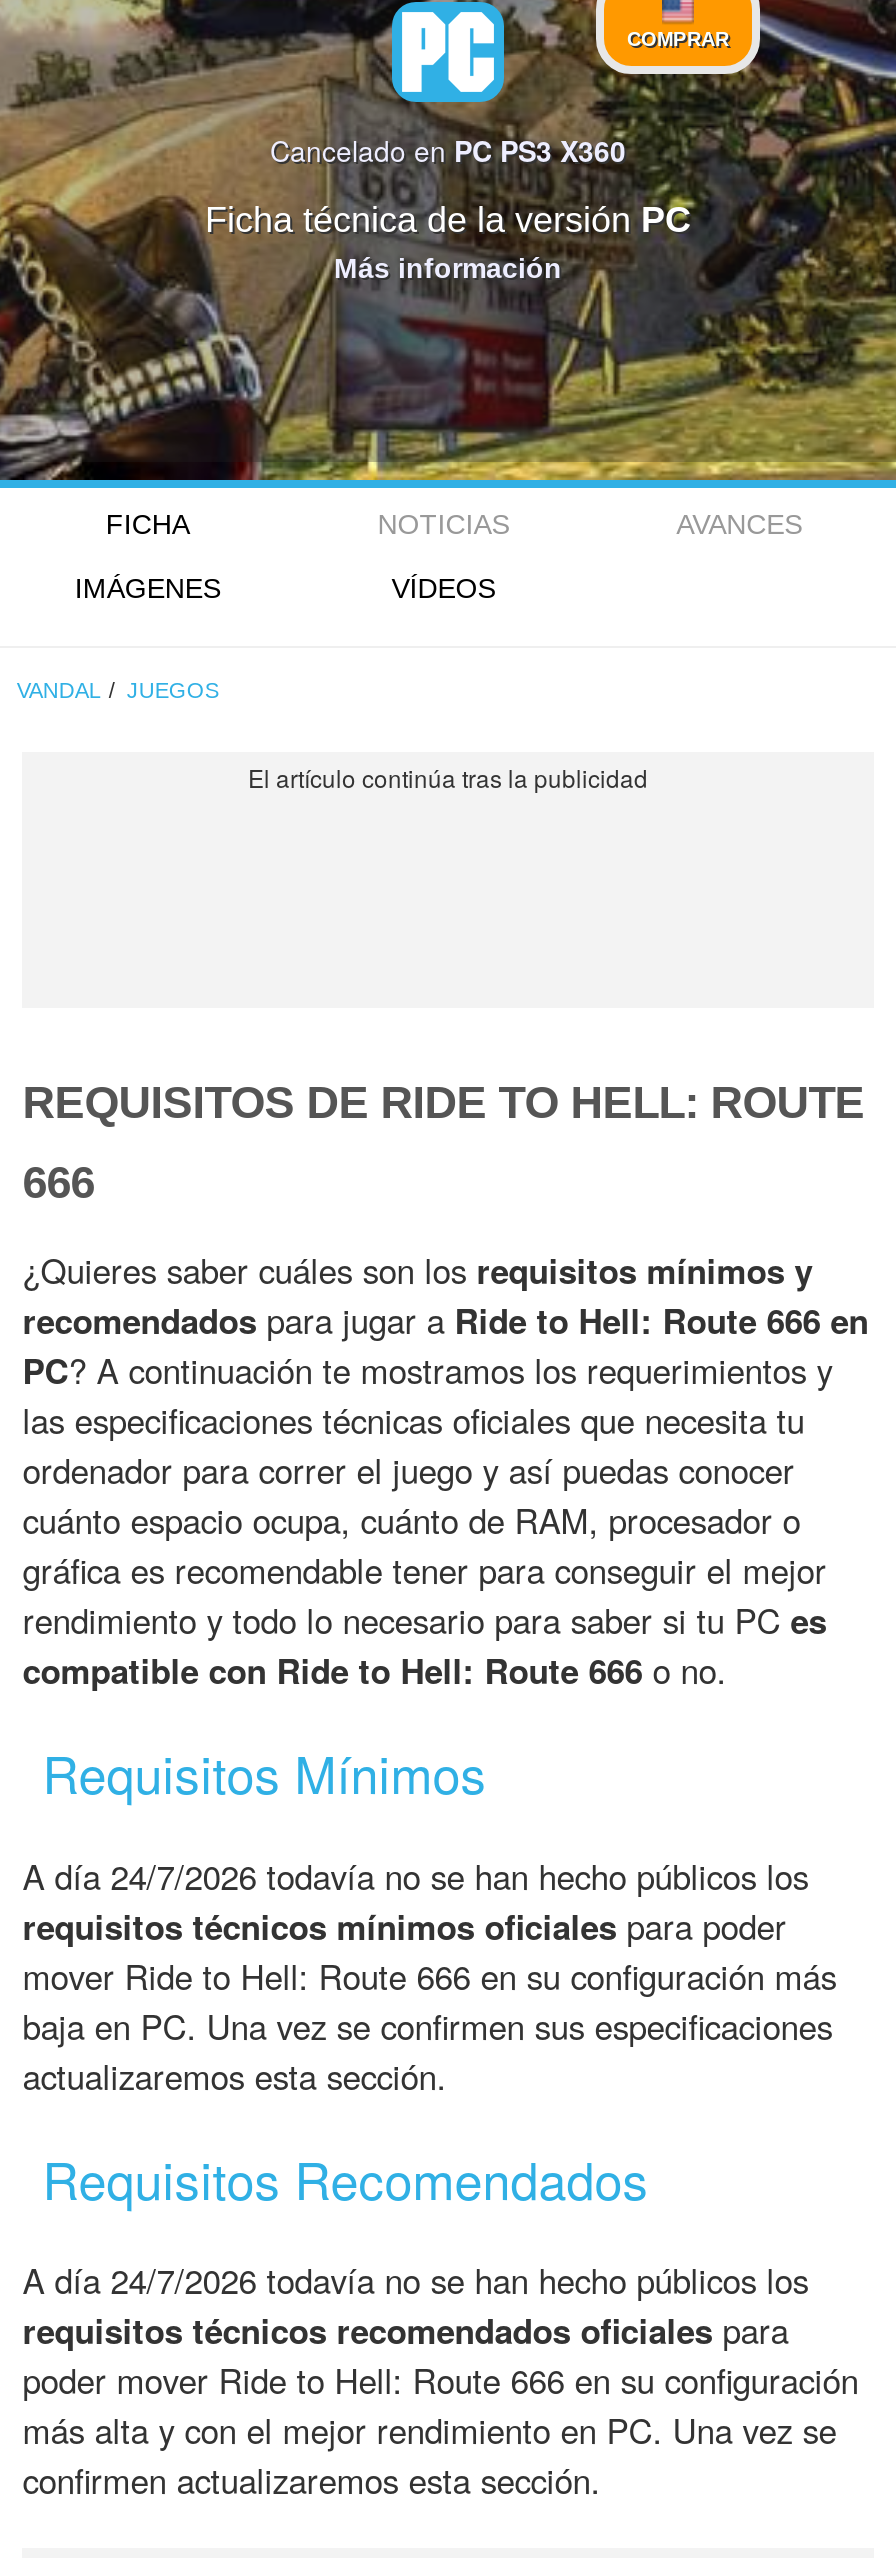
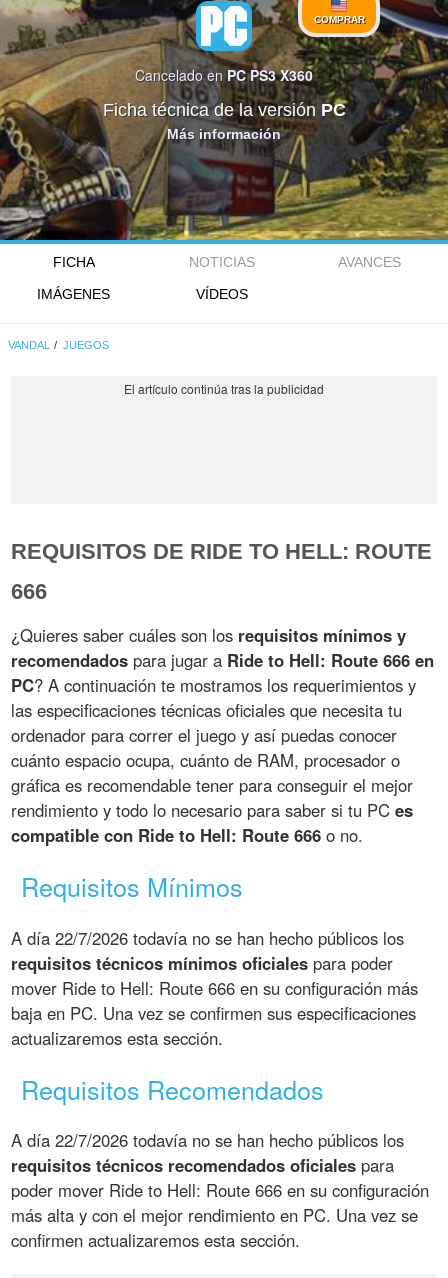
[22,1851,808,1899] A día 24/7/2026 todavía no se han hecho públicos los -> [11,926,404,950] A día 22/7/2026 todavía no se han hecho públicos los
[22,2256,808,2304] A día 24/7/2026 todavía no se han hecho públicos los -> [11,1128,404,1152] A día 22/7/2026 todavía no se han hecho públicos los

